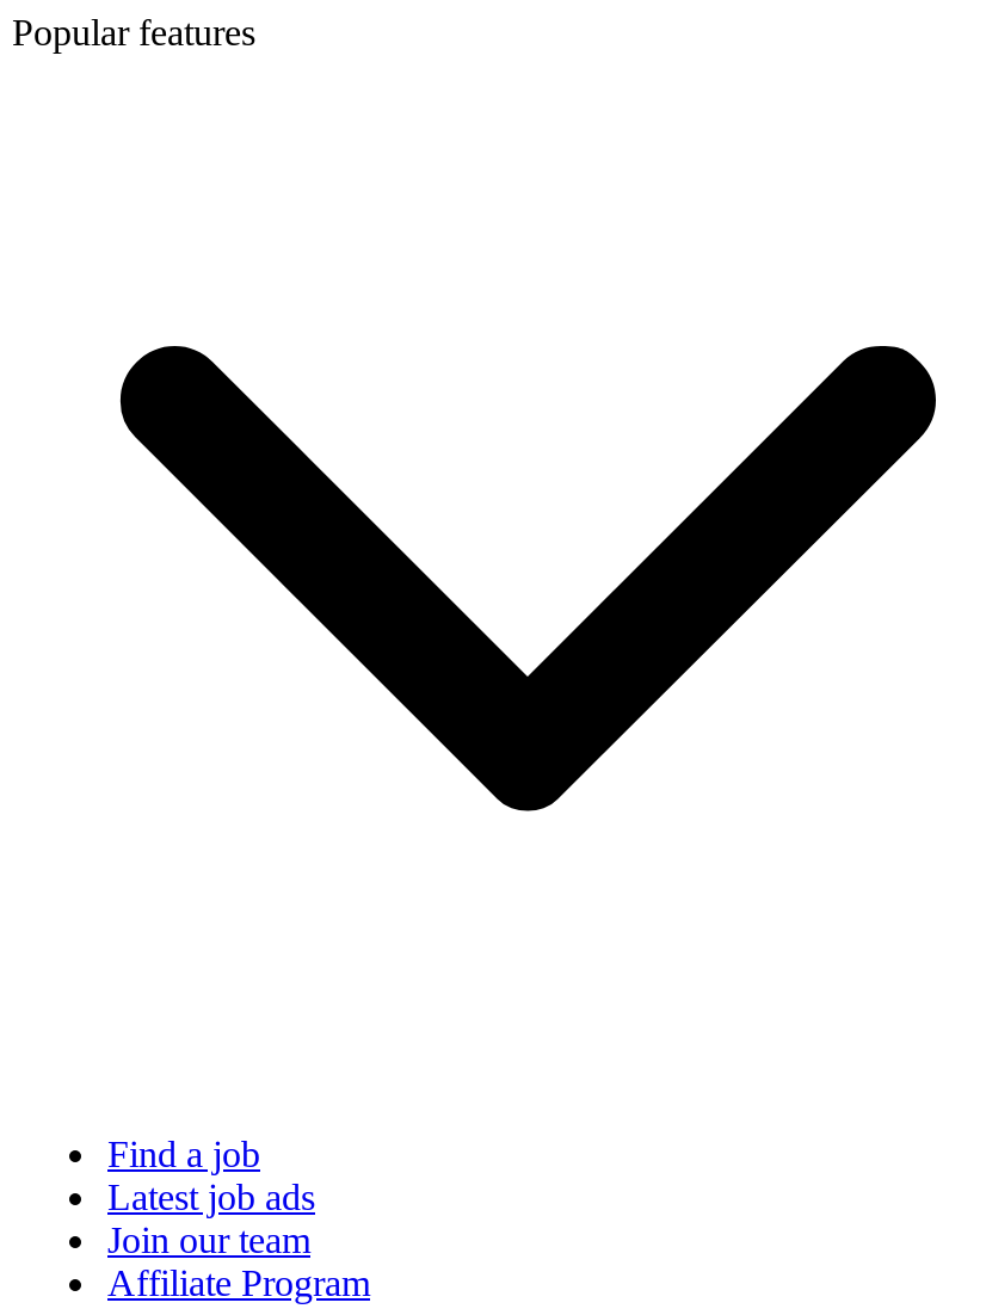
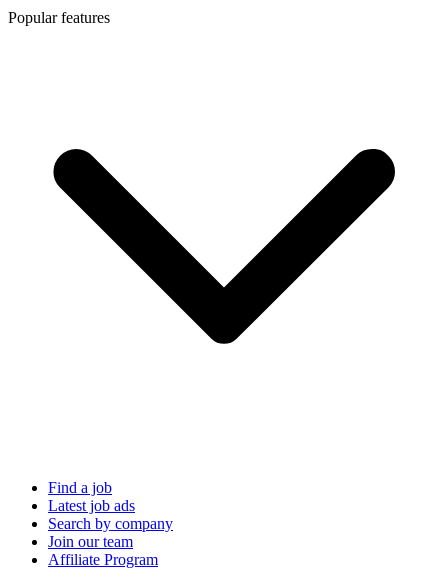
none -> [48,515,173,532] Search by company

